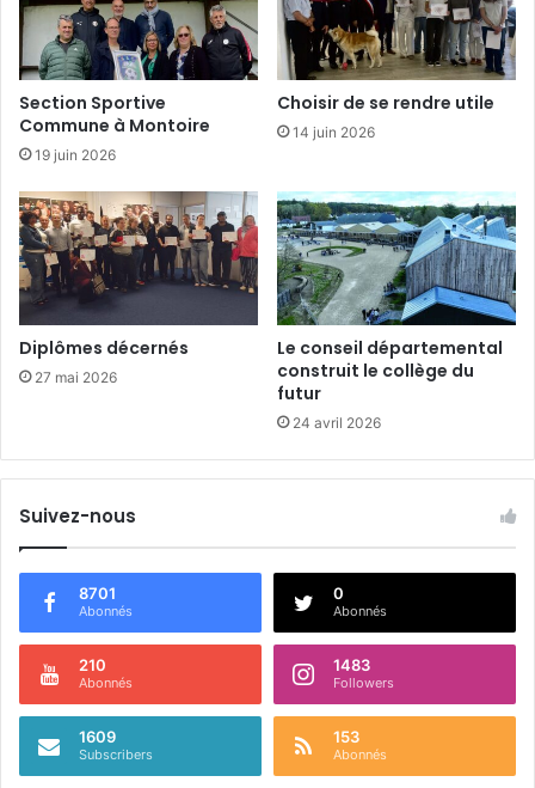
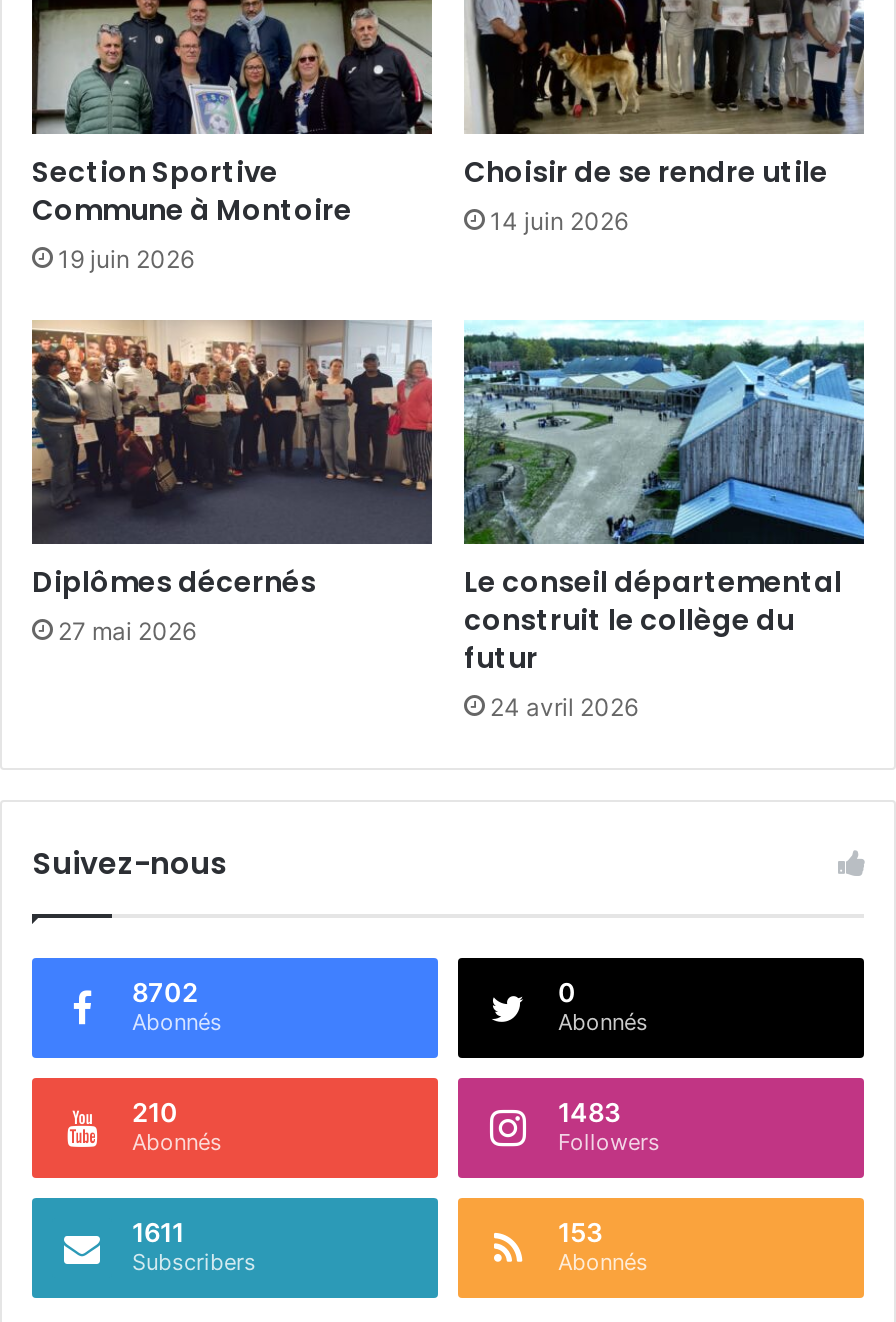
[79,584,116,603] 8701 -> [132,977,198,1009] 8702
[79,727,116,747] 1609 -> [132,1217,184,1249] 1611

